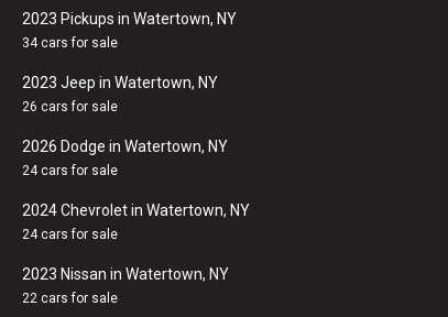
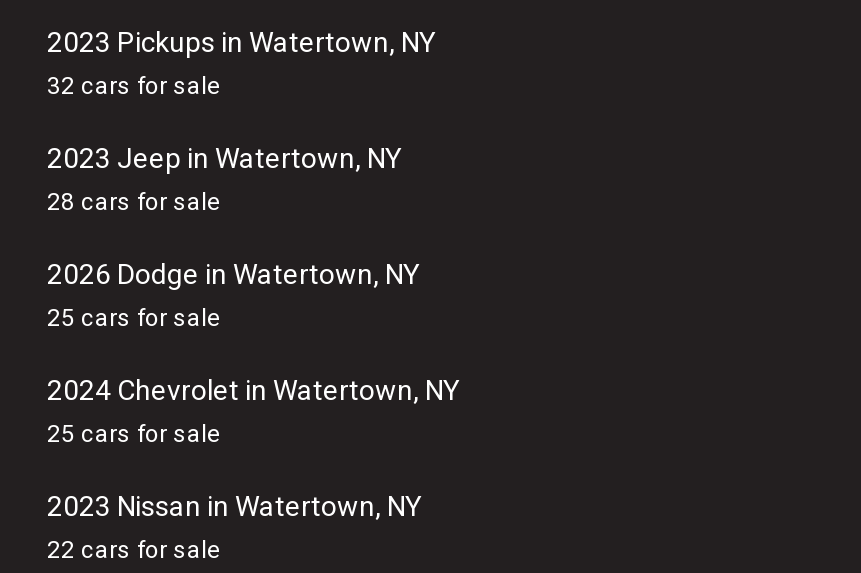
[22,35,118,51] 34 cars for sale -> [47,72,221,100] 32 cars for sale
[22,99,118,114] 26 cars for sale -> [47,188,221,216] 28 cars for sale
[22,163,118,178] 24 cars for sale -> [47,304,221,332] 25 cars for sale
[22,227,118,242] 24 cars for sale -> [47,420,221,448] 25 cars for sale

